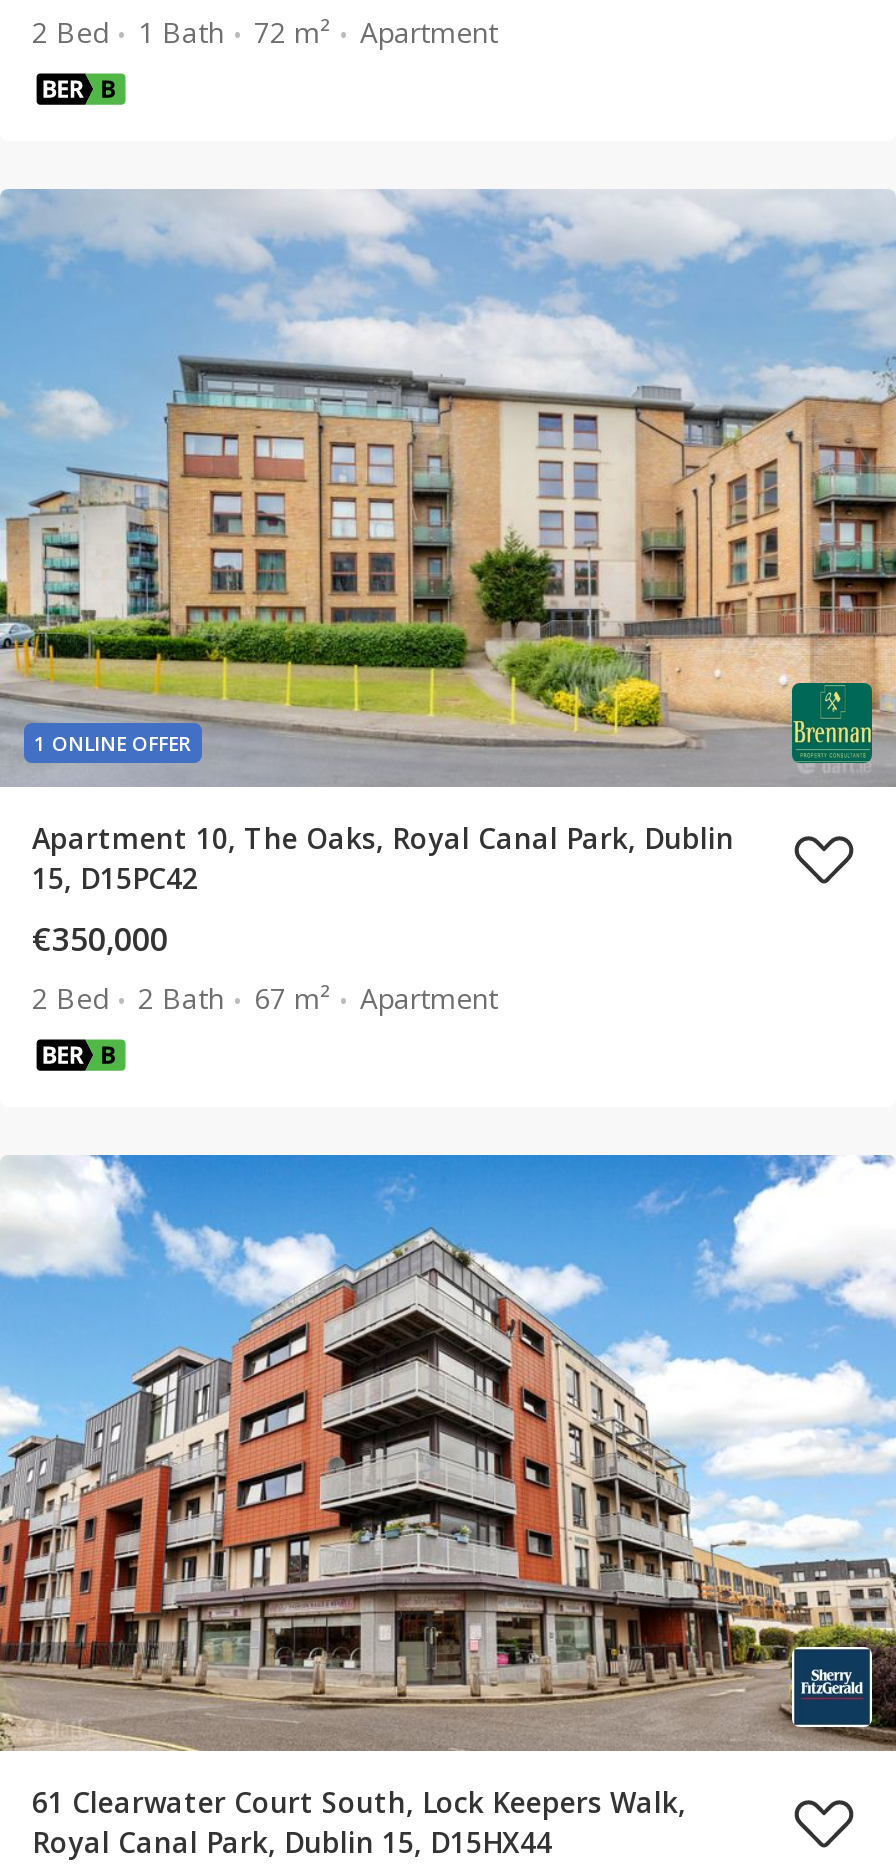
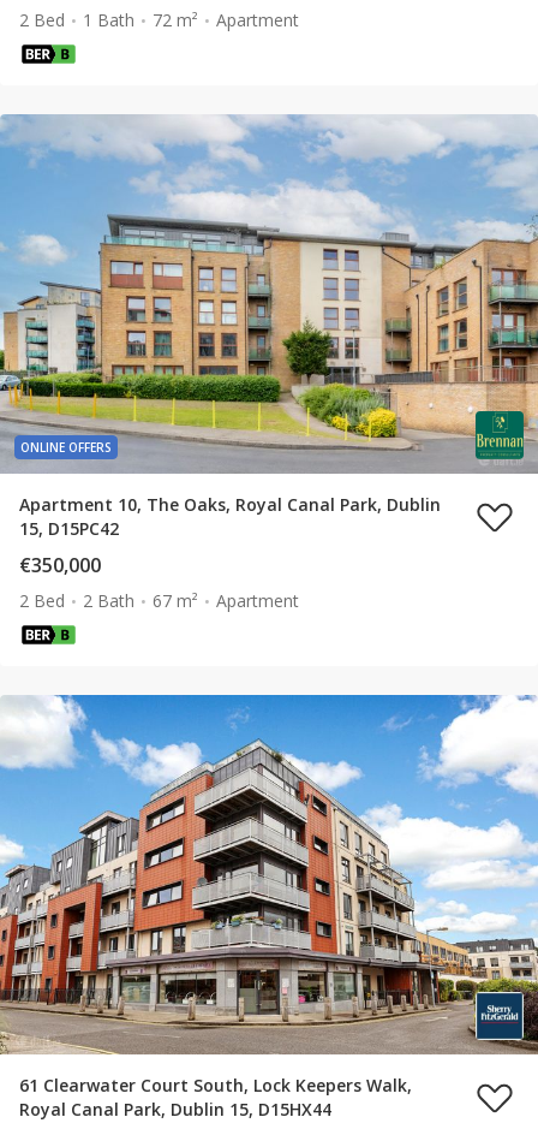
[34,728,192,756] 1 ONLINE OFFER -> [20,439,112,456] ONLINE OFFERS

